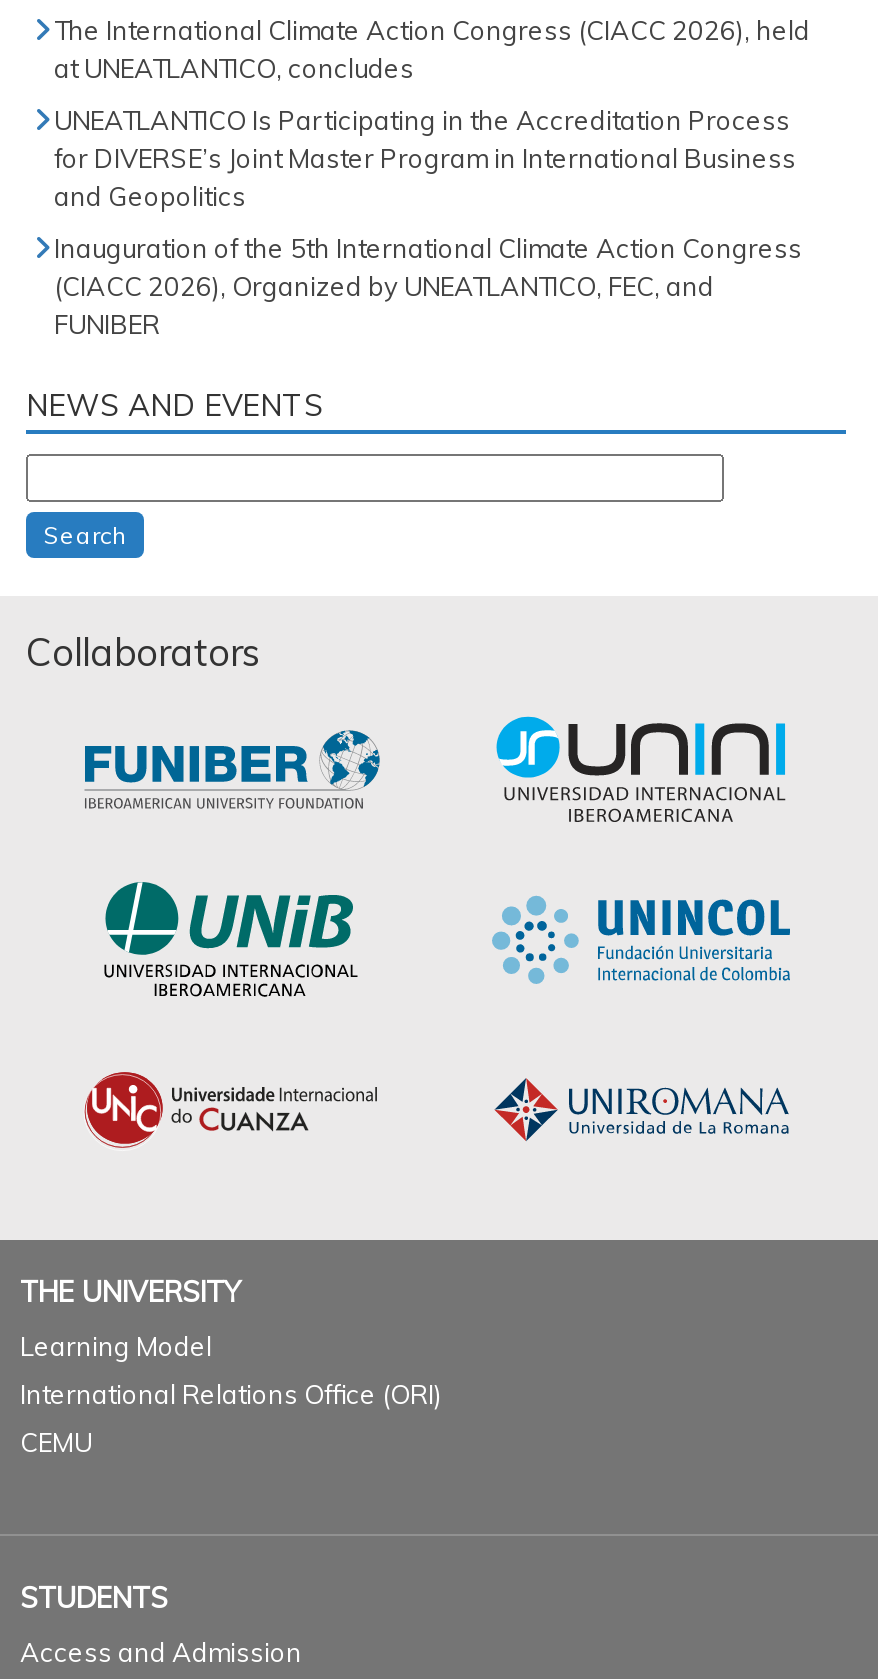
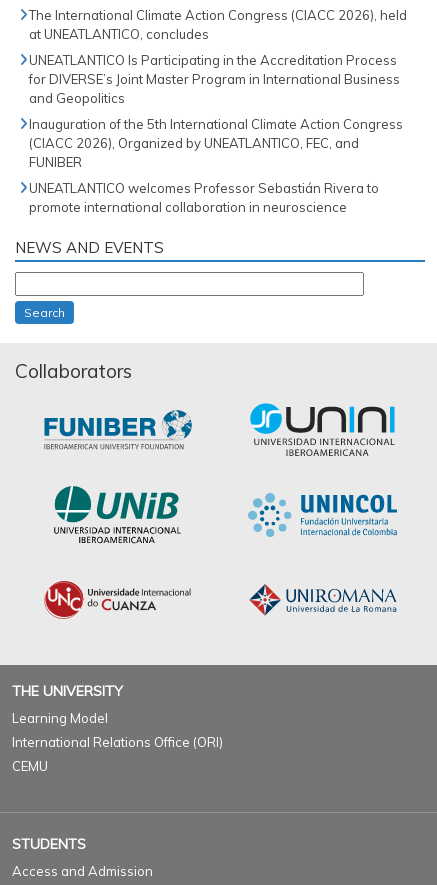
none -> [29,180,379,215] UNEATLANTICO welcomes Professor Sebastián Rivera to | promote international collaboration in neuroscience

